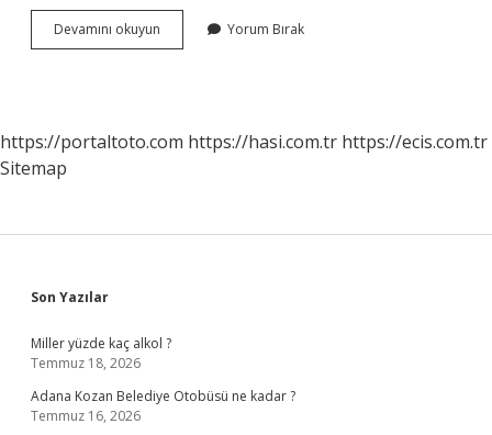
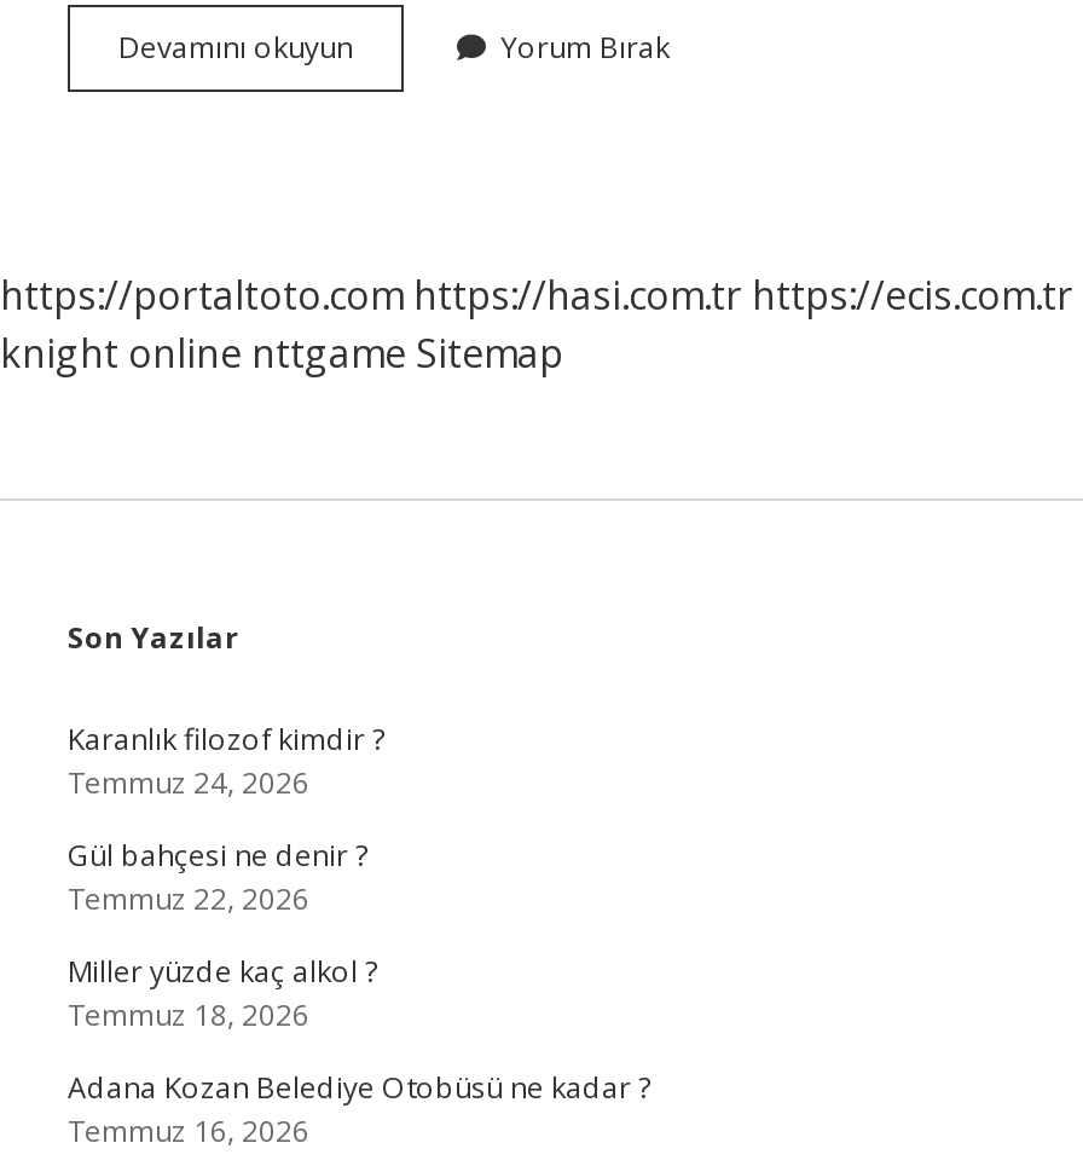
[0,156,67,180] Sitemap -> [0,327,563,380] knight online nttgame Sitemap
none -> [68,718,384,919] Karanlık filozof kimdir ? | Temmuz 24, 2026 | Gül bahçesi ne denir ? | Temmuz 22, 2026

